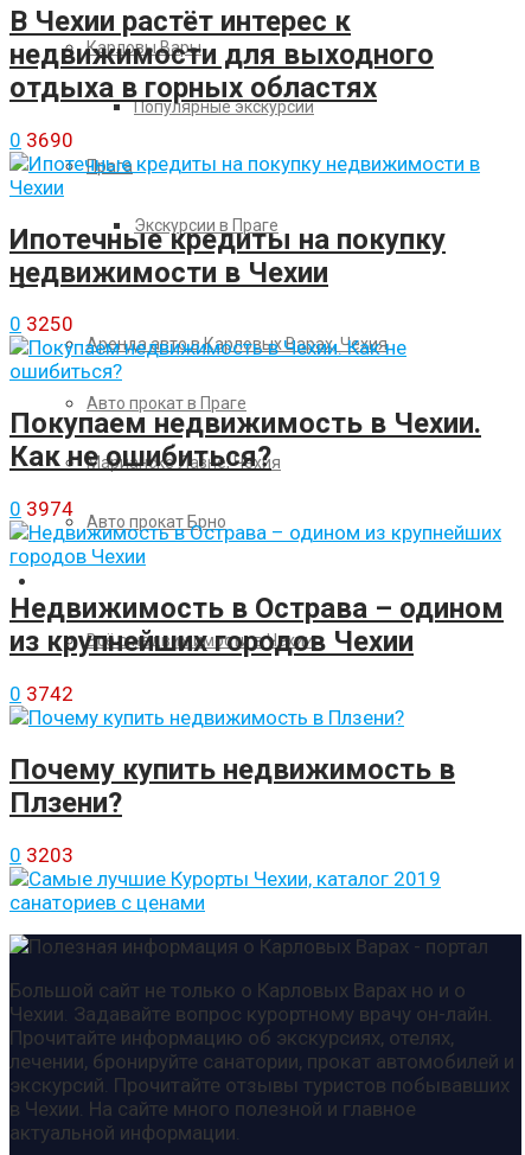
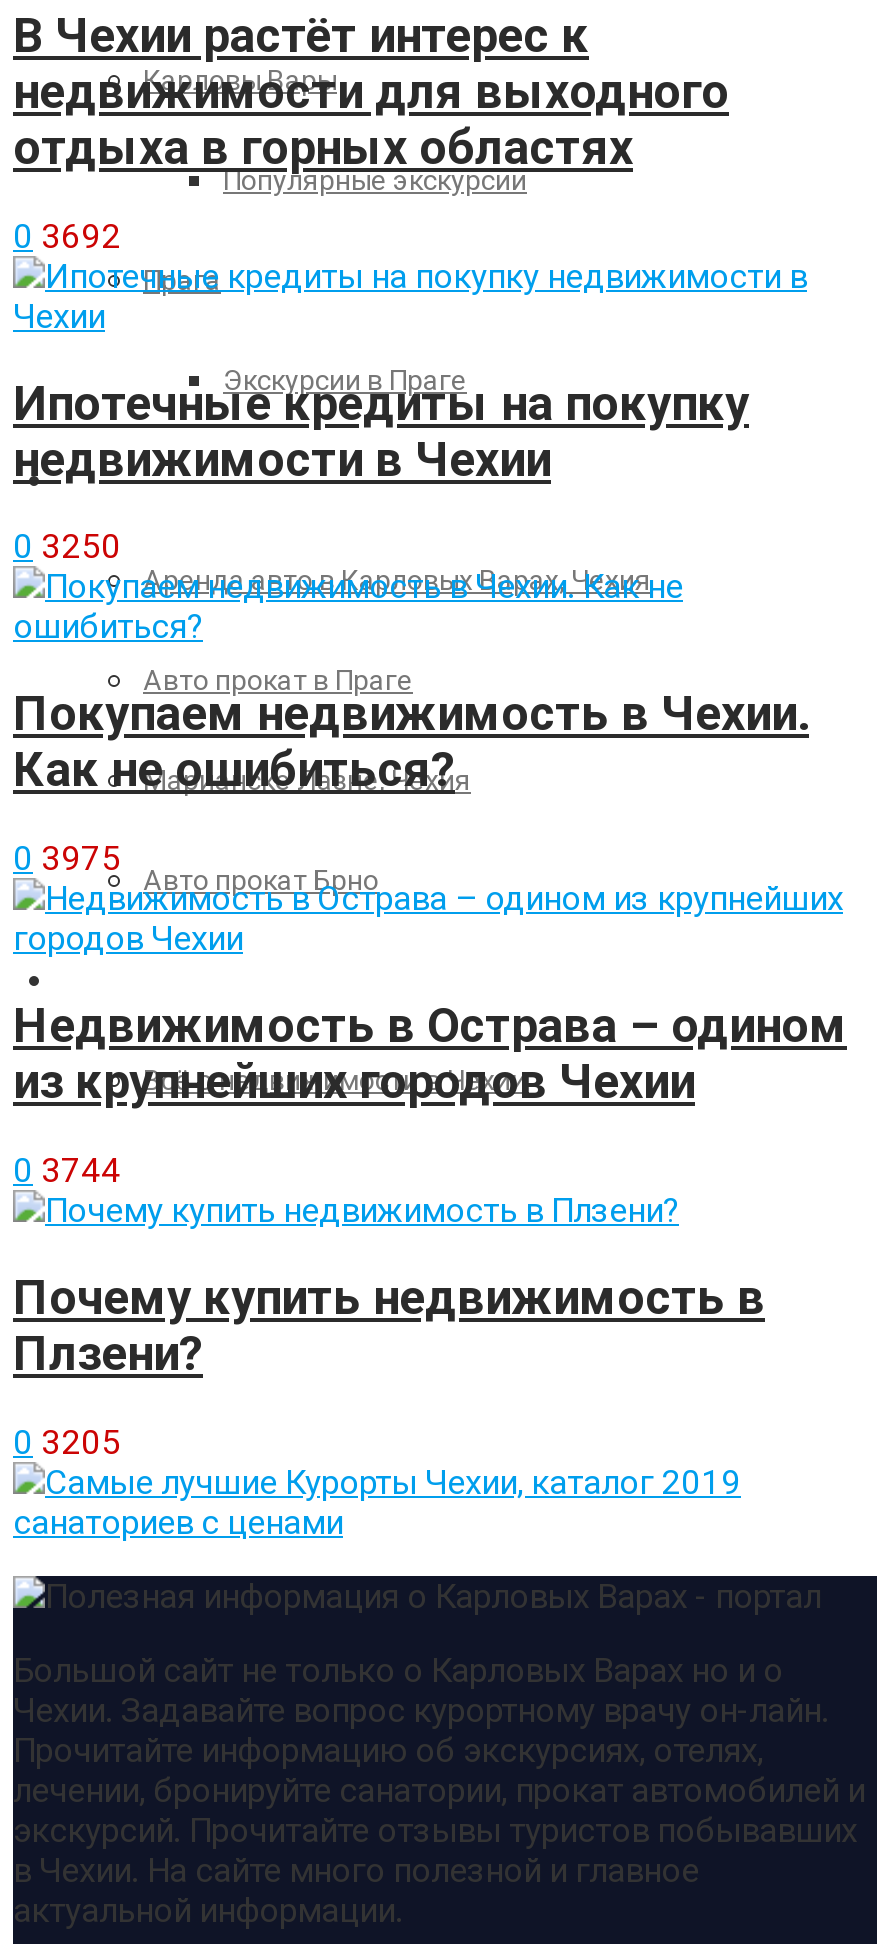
[9,128,73,151] 0 3690 -> [13,215,121,255] 0 3692
[9,497,73,521] 0 3974 -> [13,838,121,878] 0 3975
[9,682,73,706] 0 3742 -> [13,1150,121,1190] 0 3744
[9,843,73,867] 0 3203 -> [13,1422,121,1462] 0 3205

